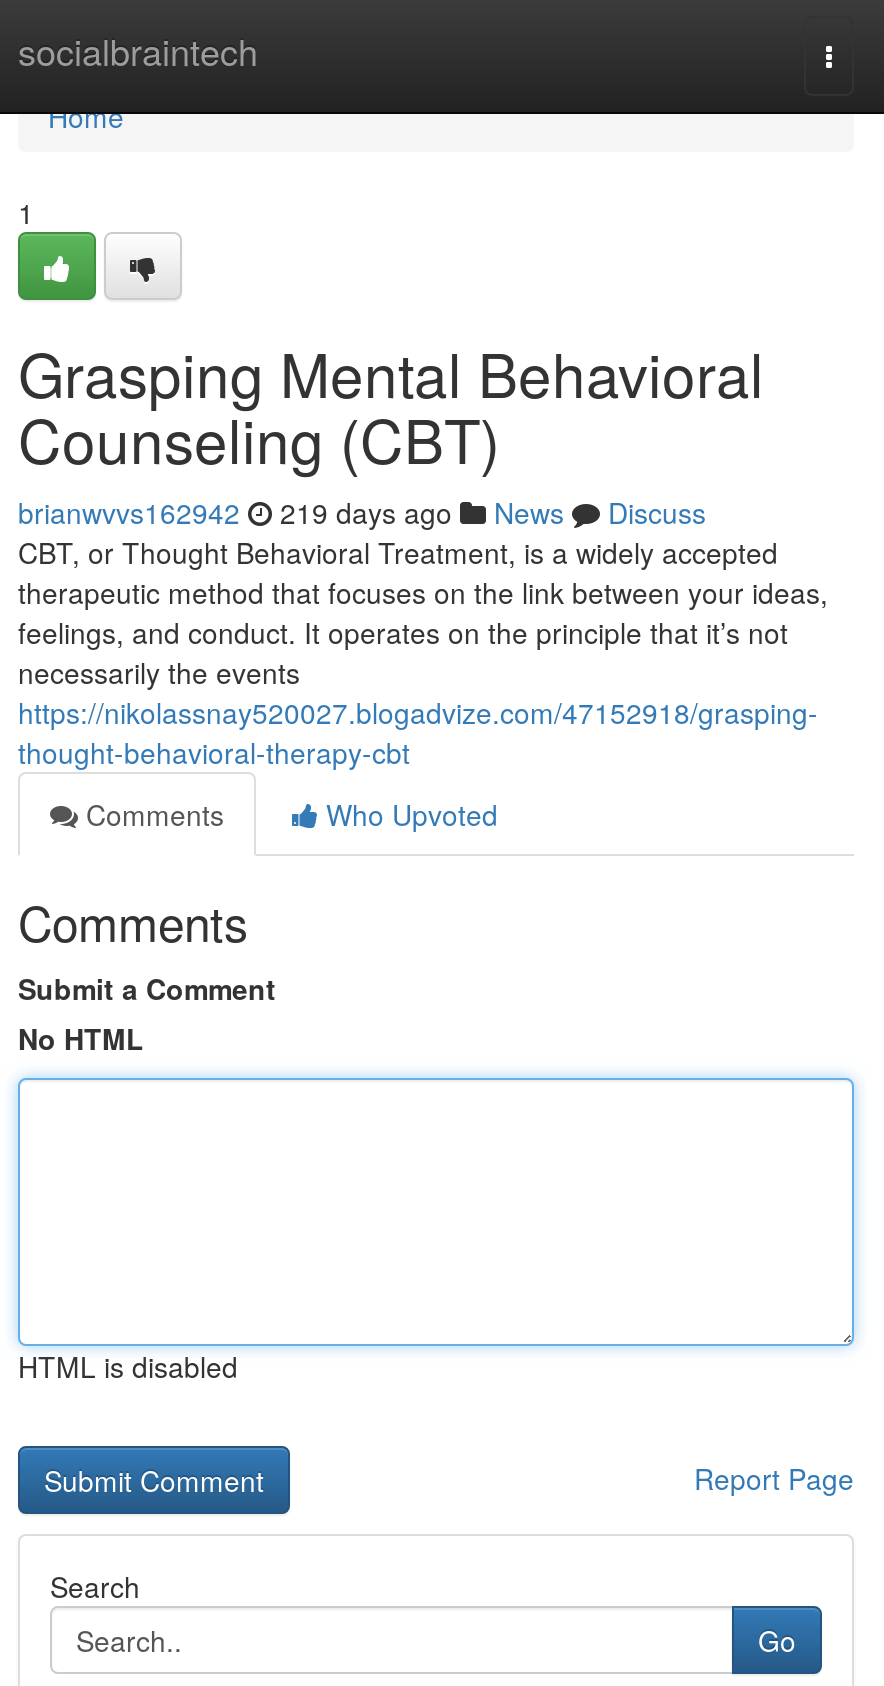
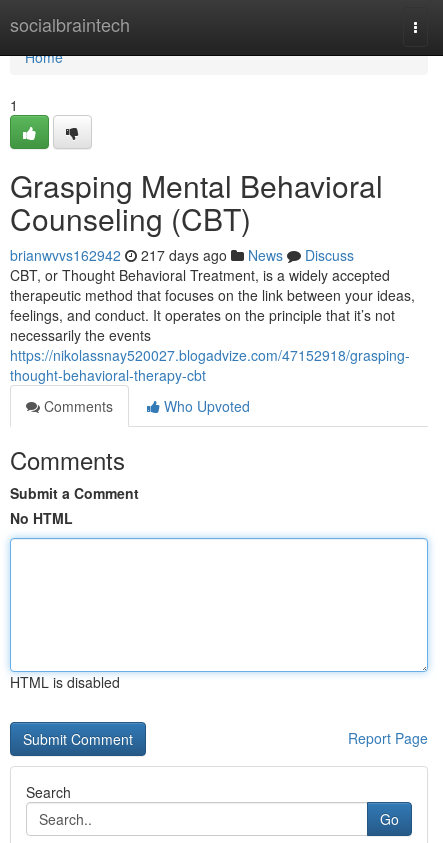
[18,492,706,532] brianwvvs162942 219 days ago News Discuss -> [10,245,354,265] brianwvvs162942 217 days ago News Discuss

